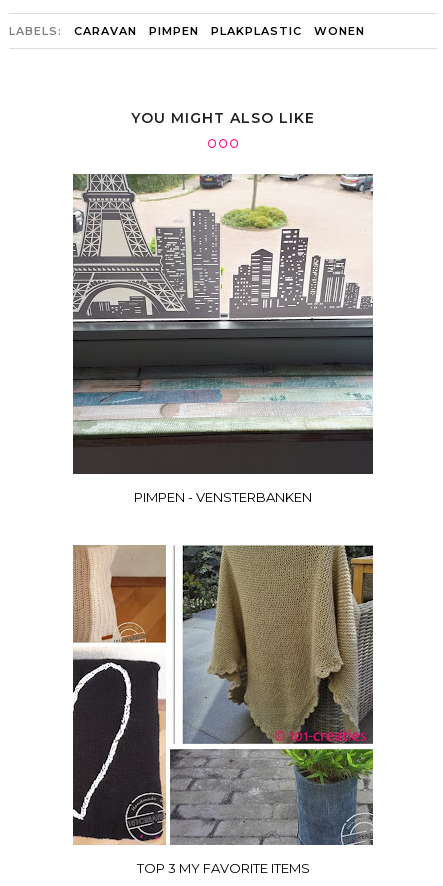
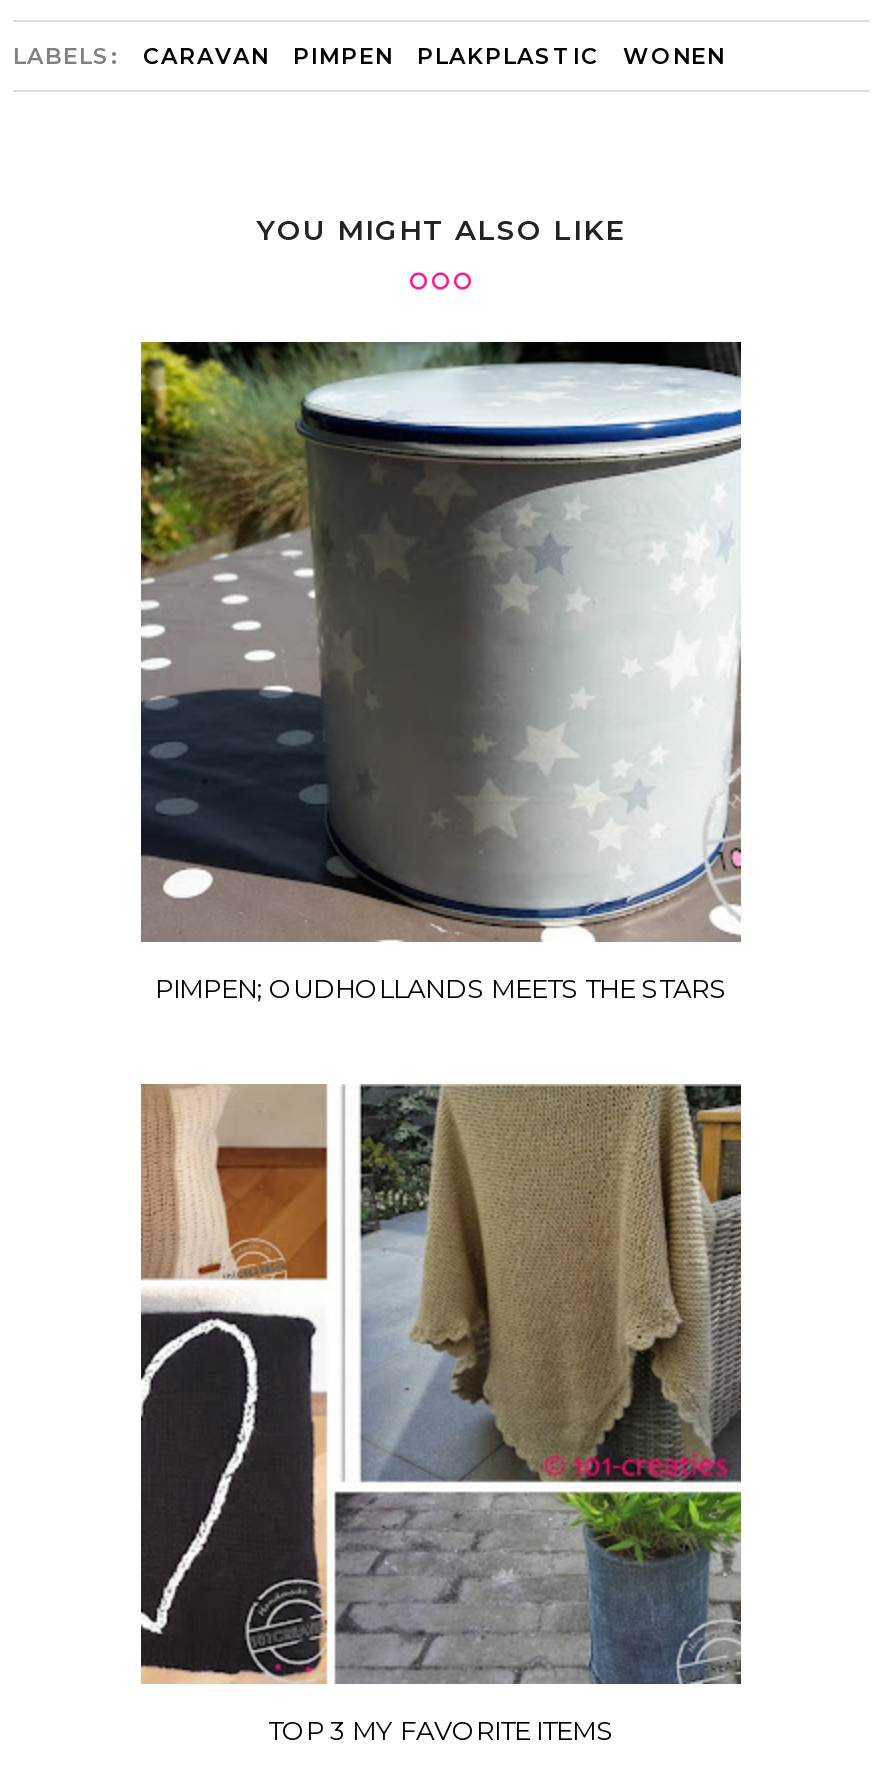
[72,173,374,505] [image] | PIMPEN - VENSTERBANKEN -> [139,340,743,1004] [image] | PIMPEN; OUDHOLLANDS MEETS THE STARS

